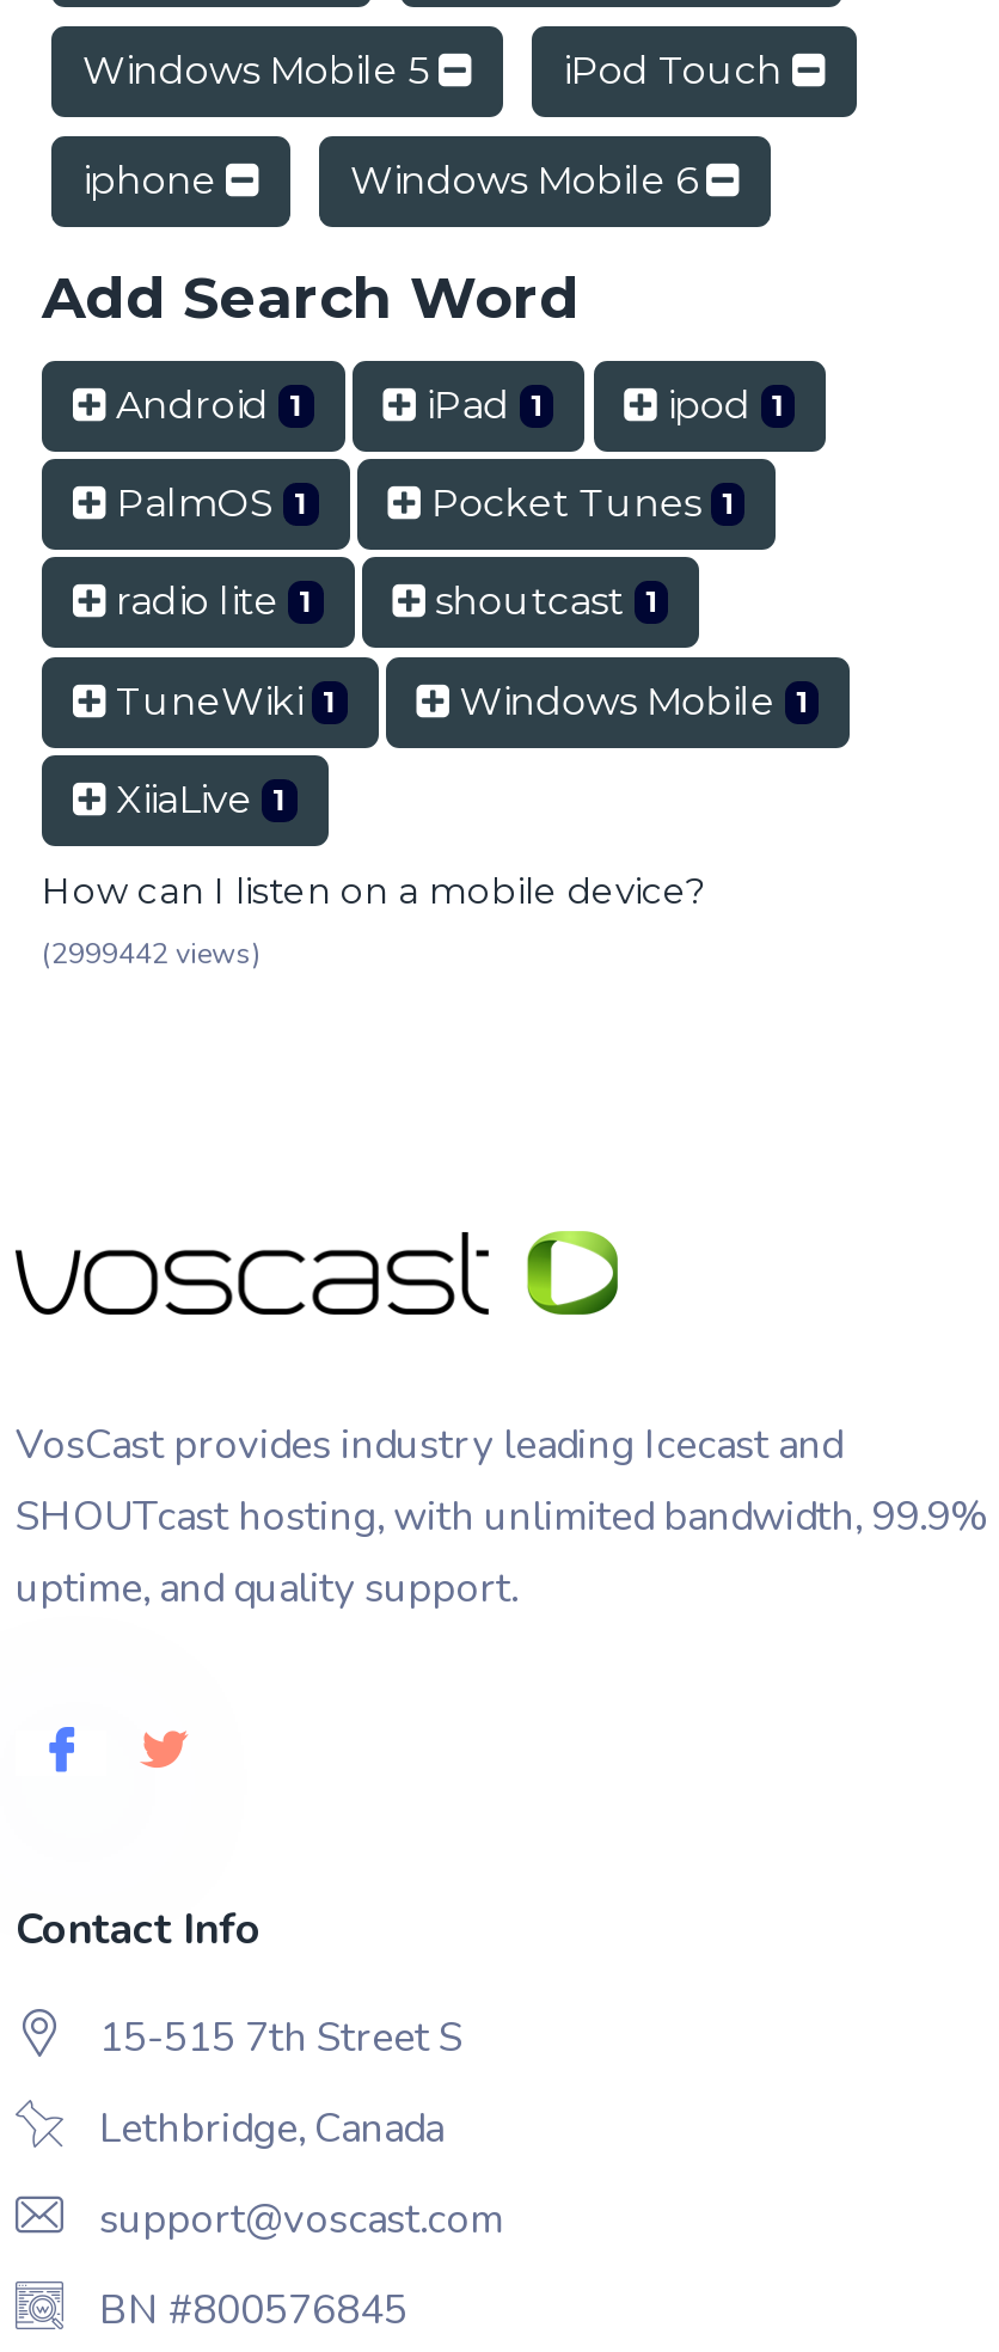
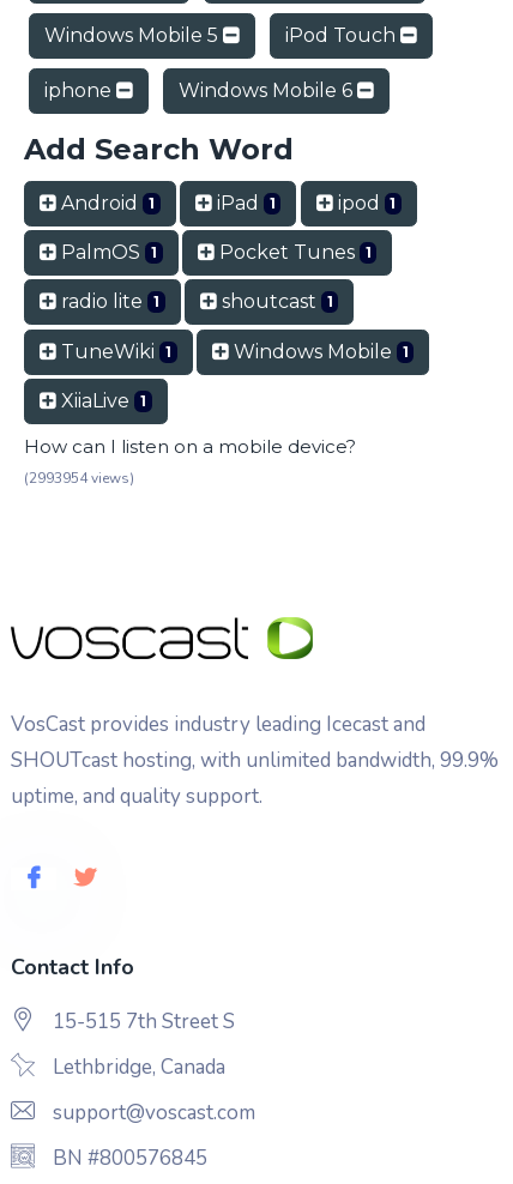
[42,934,262,973] (2999442 views) -> [24,468,134,488] (2993954 views)

